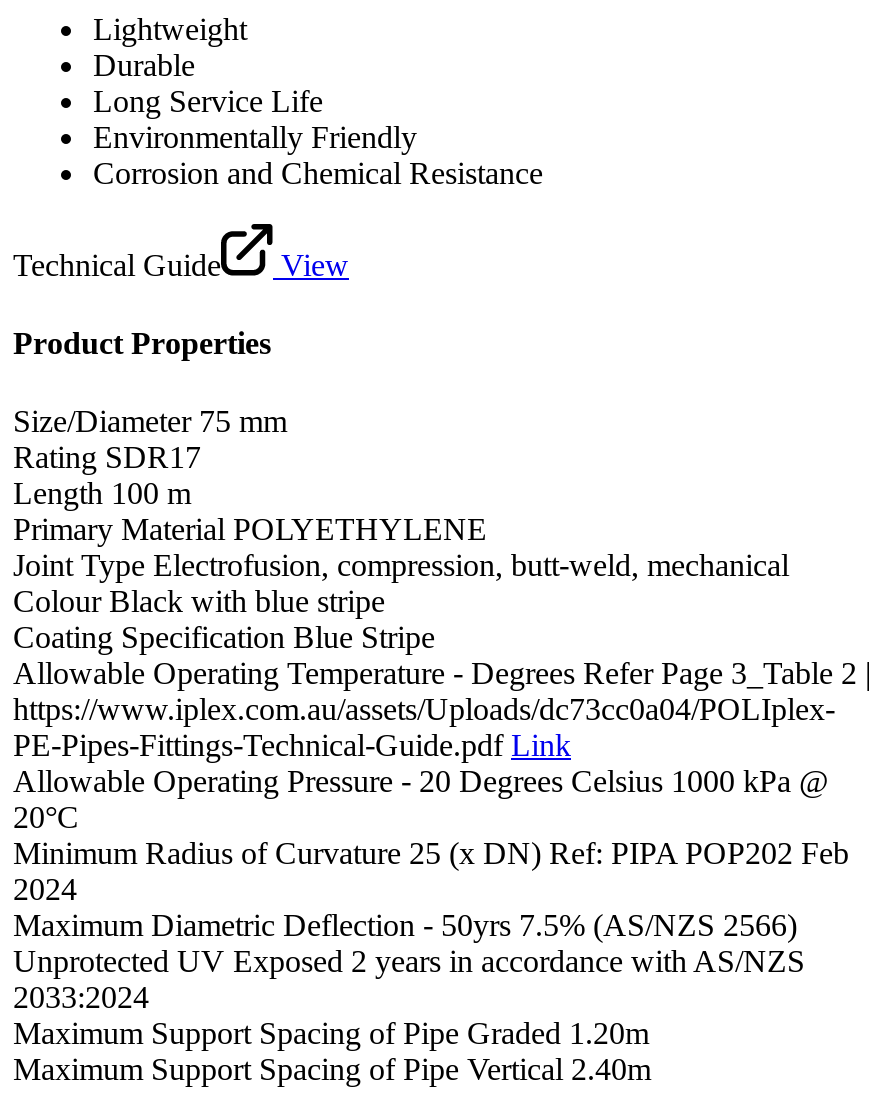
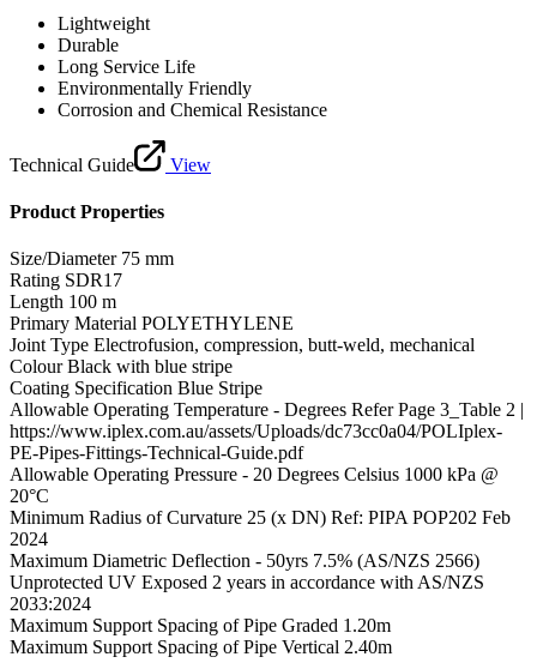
[13,729,571,763] PE-Pipes-Fittings-Technical-Guide.pdf Link -> [10,443,303,463] PE-Pipes-Fittings-Technical-Guide.pdf

